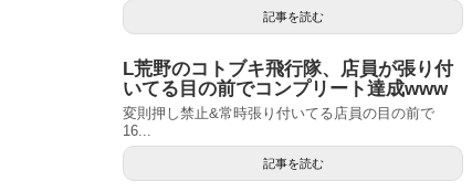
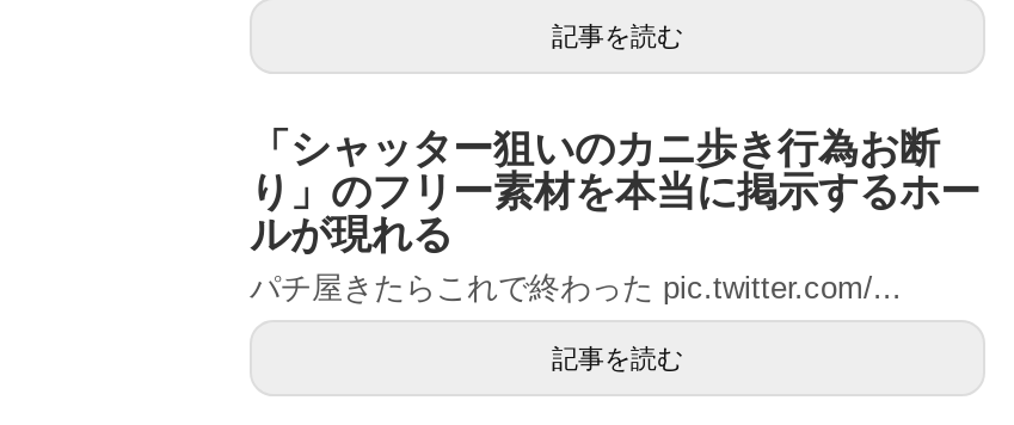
[123,59,453,139] L荒野のコトブキ飛行隊、店員が張り付 | いてる目の前でコンプリート達成www | 変則押し禁止&常時張り付いてる店員の目の前で | 16... -> [250,127,981,306] 「シャッター狙いのカニ歩き行為お断 | り」のフリー素材を本当に掲示するホー | ルが現れる | パチ屋きたらこれで終わった pic.twitter.com/...

